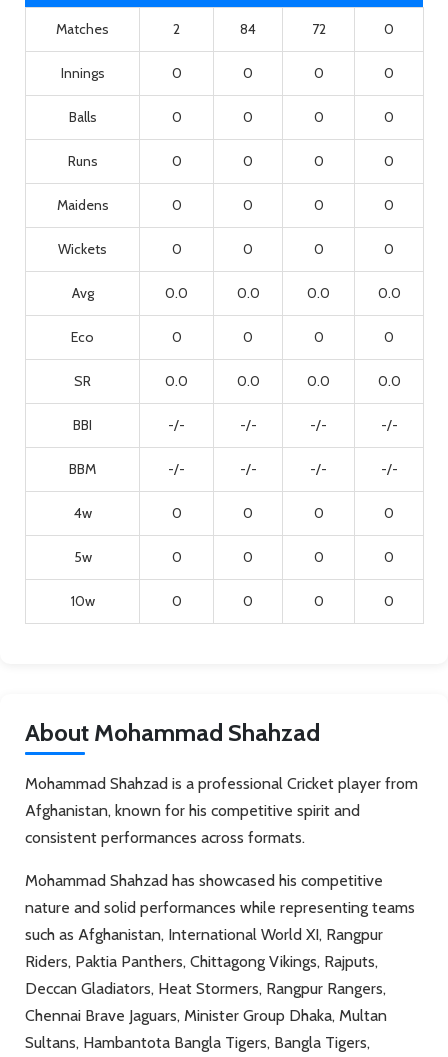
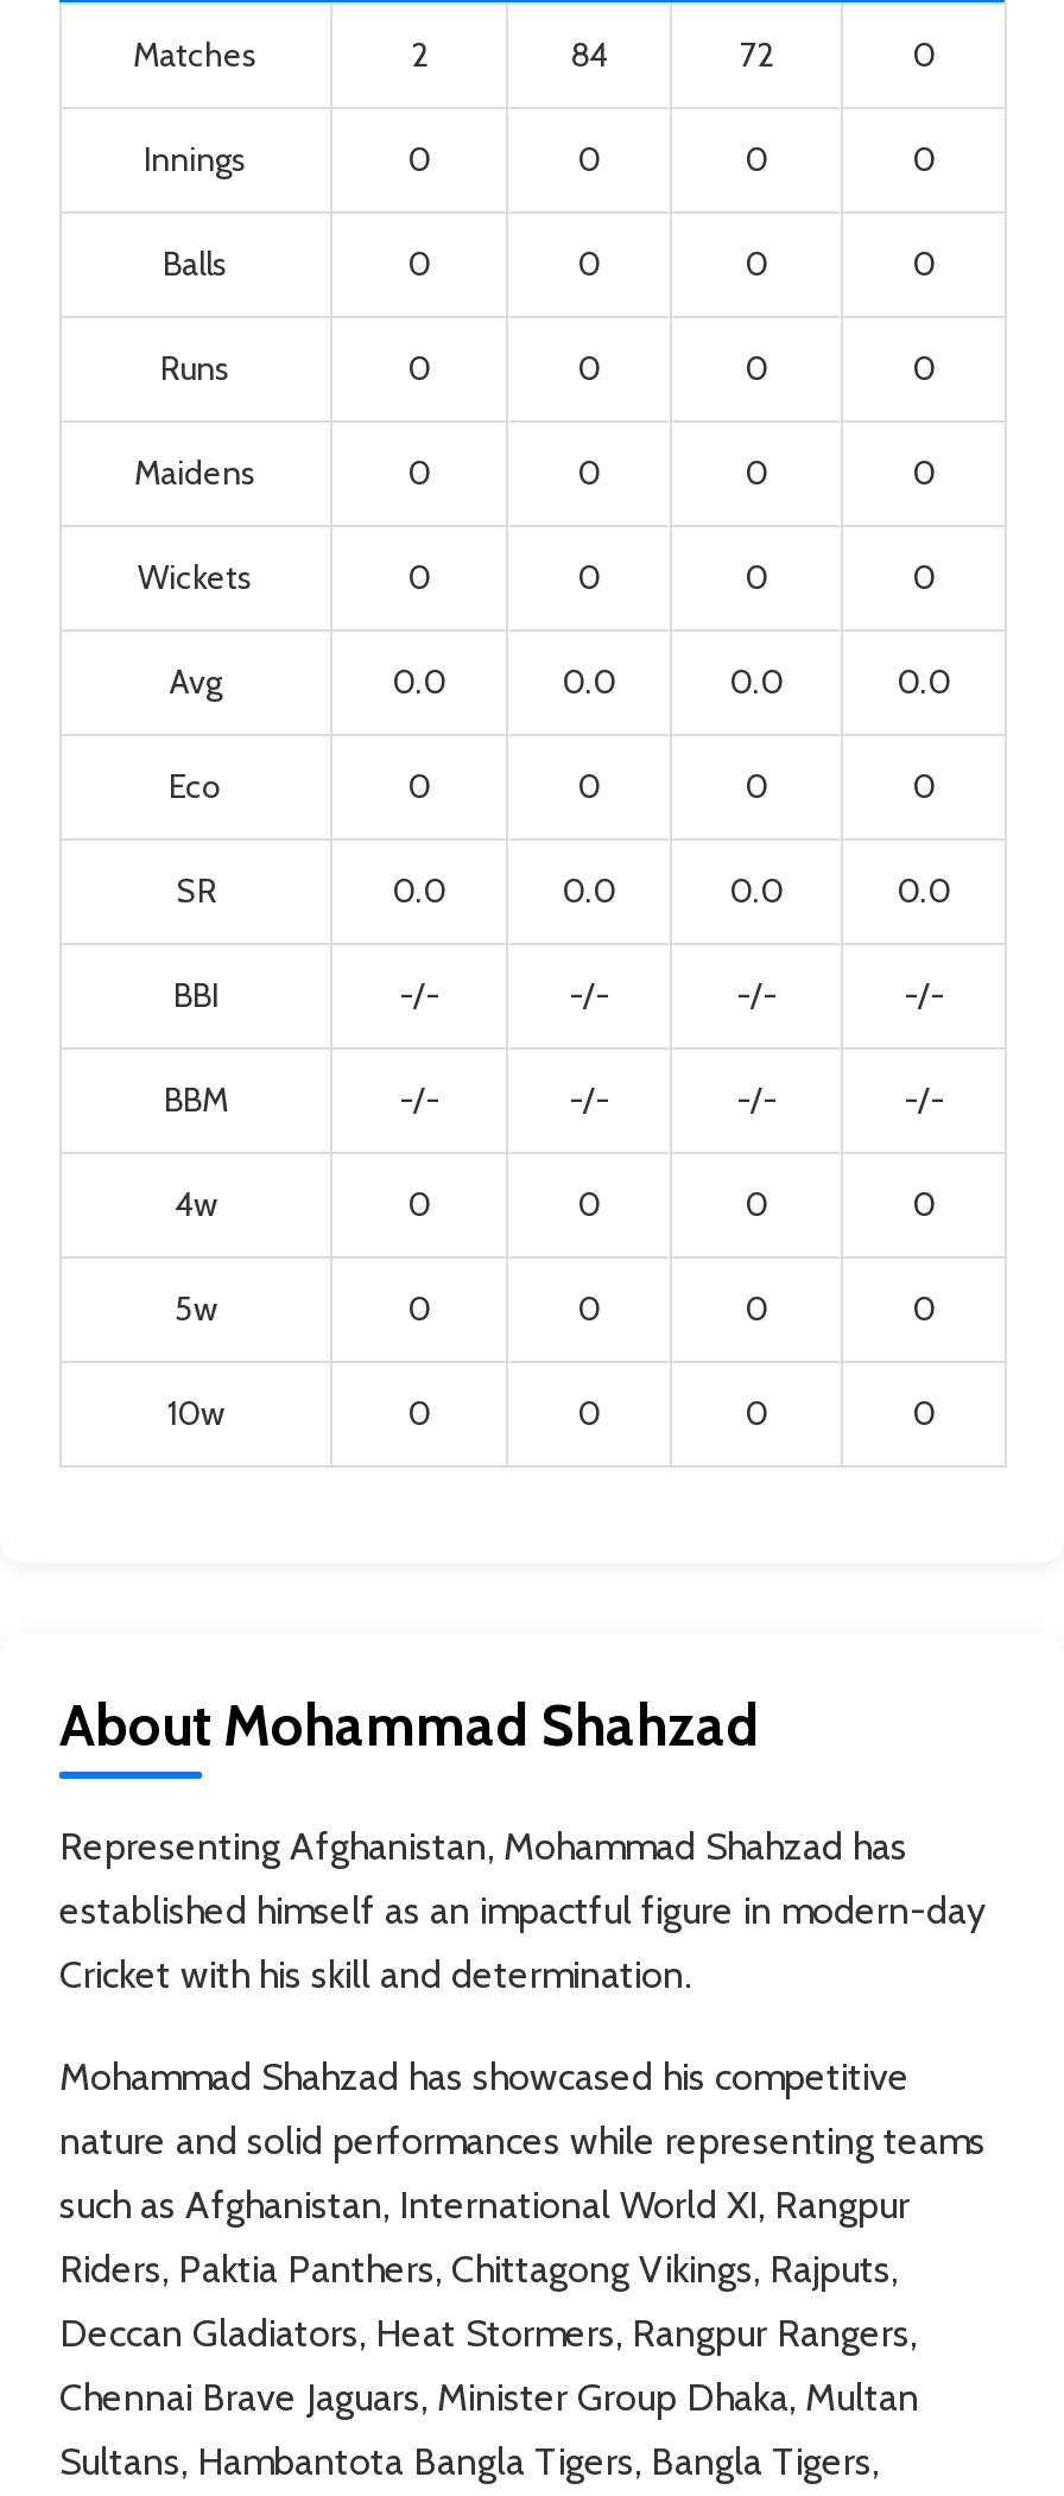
[25,774,418,847] Mohammad Shahzad is a professional Cricket player from | Afghanistan, known for his competitive spirit and | consistent performances across formats. -> [59,1824,986,1998] Representing Afghanistan, Mohammad Shahzad has | established himself as an impactful figure in modern-day | Cricket with his skill and determination.

